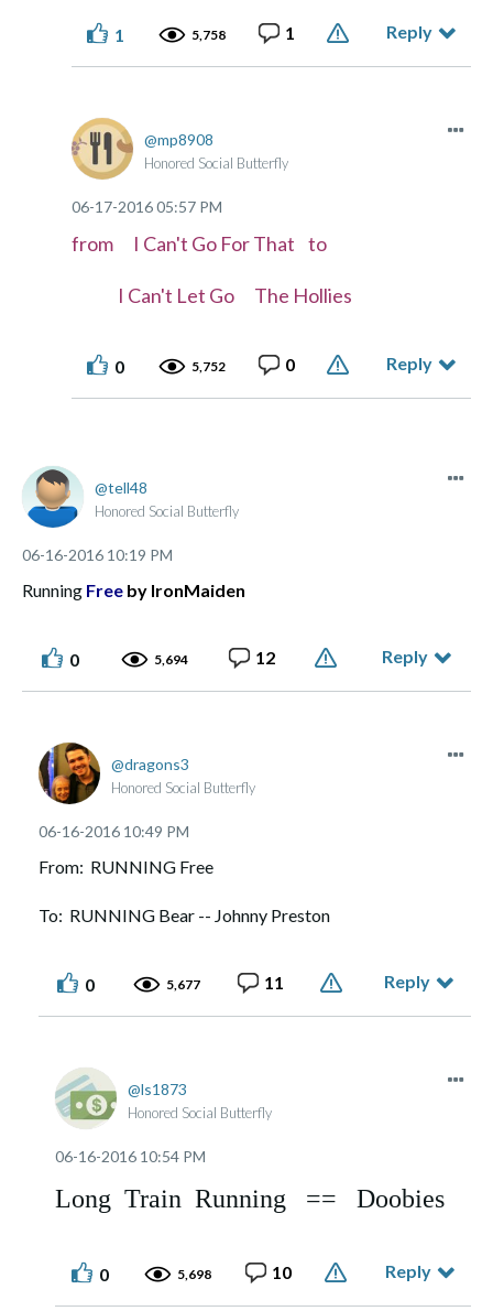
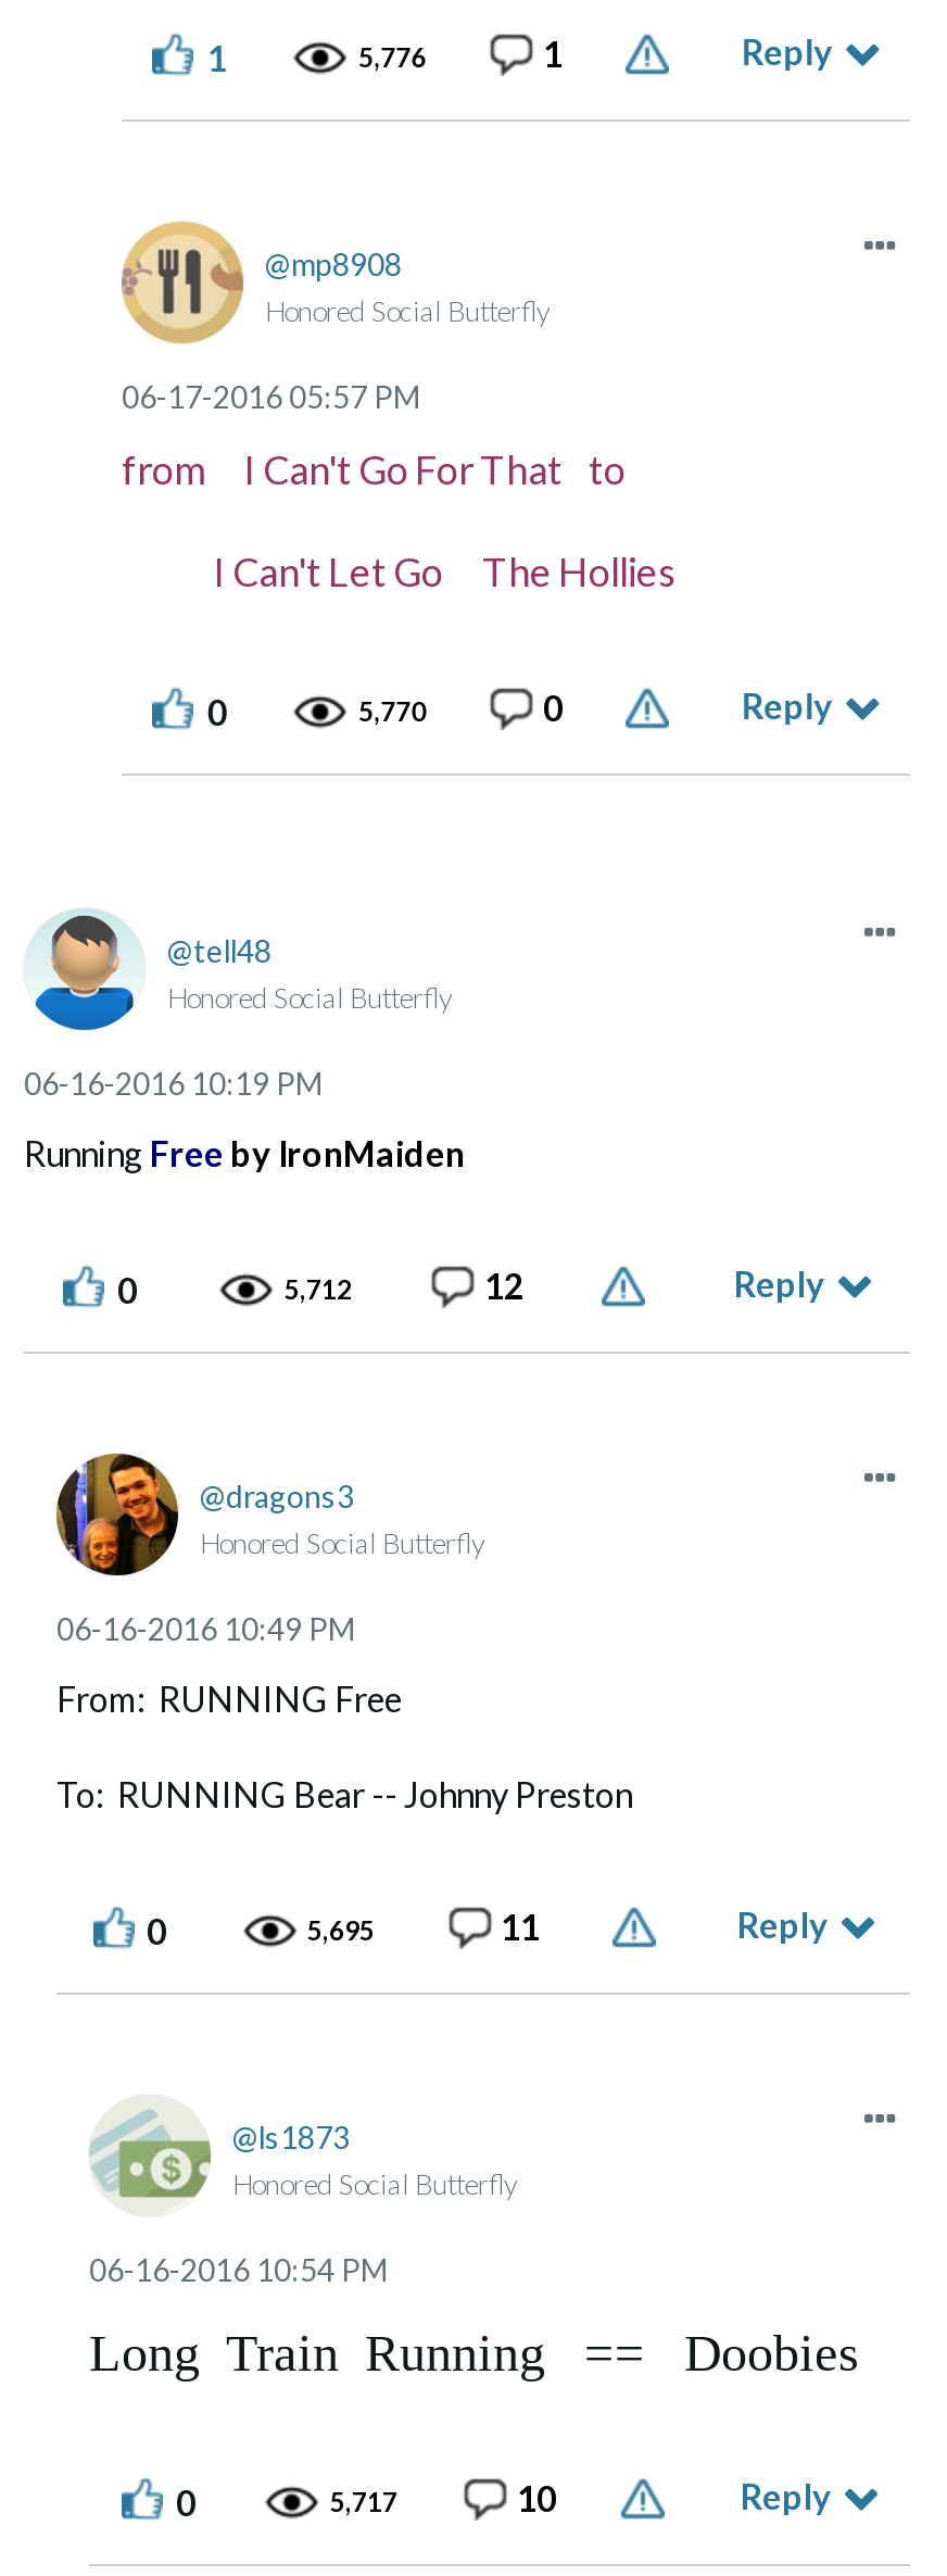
[192,26,226,43] 5,758 -> [359,41,426,73] 5,776
[192,358,226,374] 5,752 -> [359,695,426,727] 5,770
[154,651,188,667] 5,694 -> [285,1273,352,1305] 5,712
[166,976,200,992] 5,677 -> [307,1914,375,1946] 5,695
[177,1266,211,1282] 5,698 -> [330,2485,397,2518] 5,717

